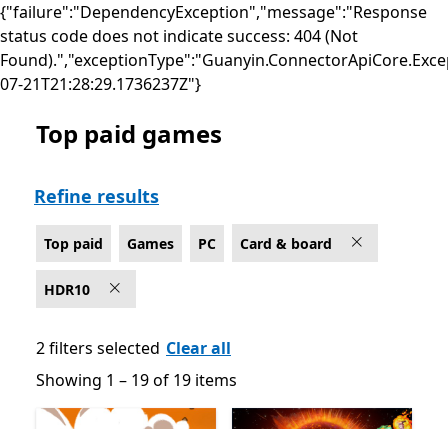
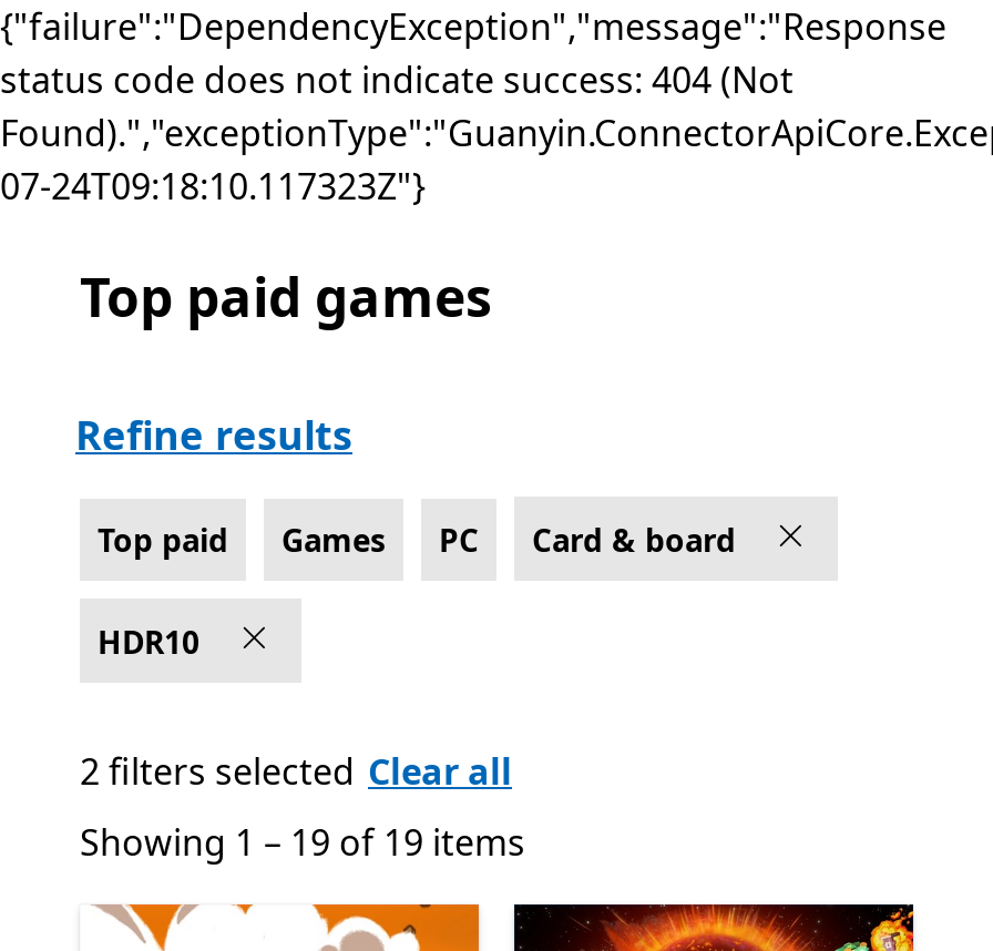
[0,73,201,95] 07-21T21:28:29.1736237Z"} -> [0,162,426,211] 07-24T09:18:10.117323Z"}

